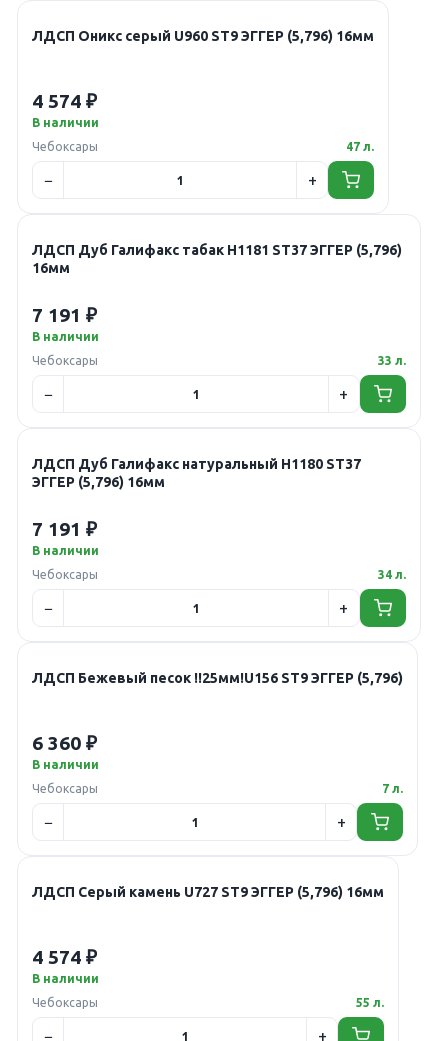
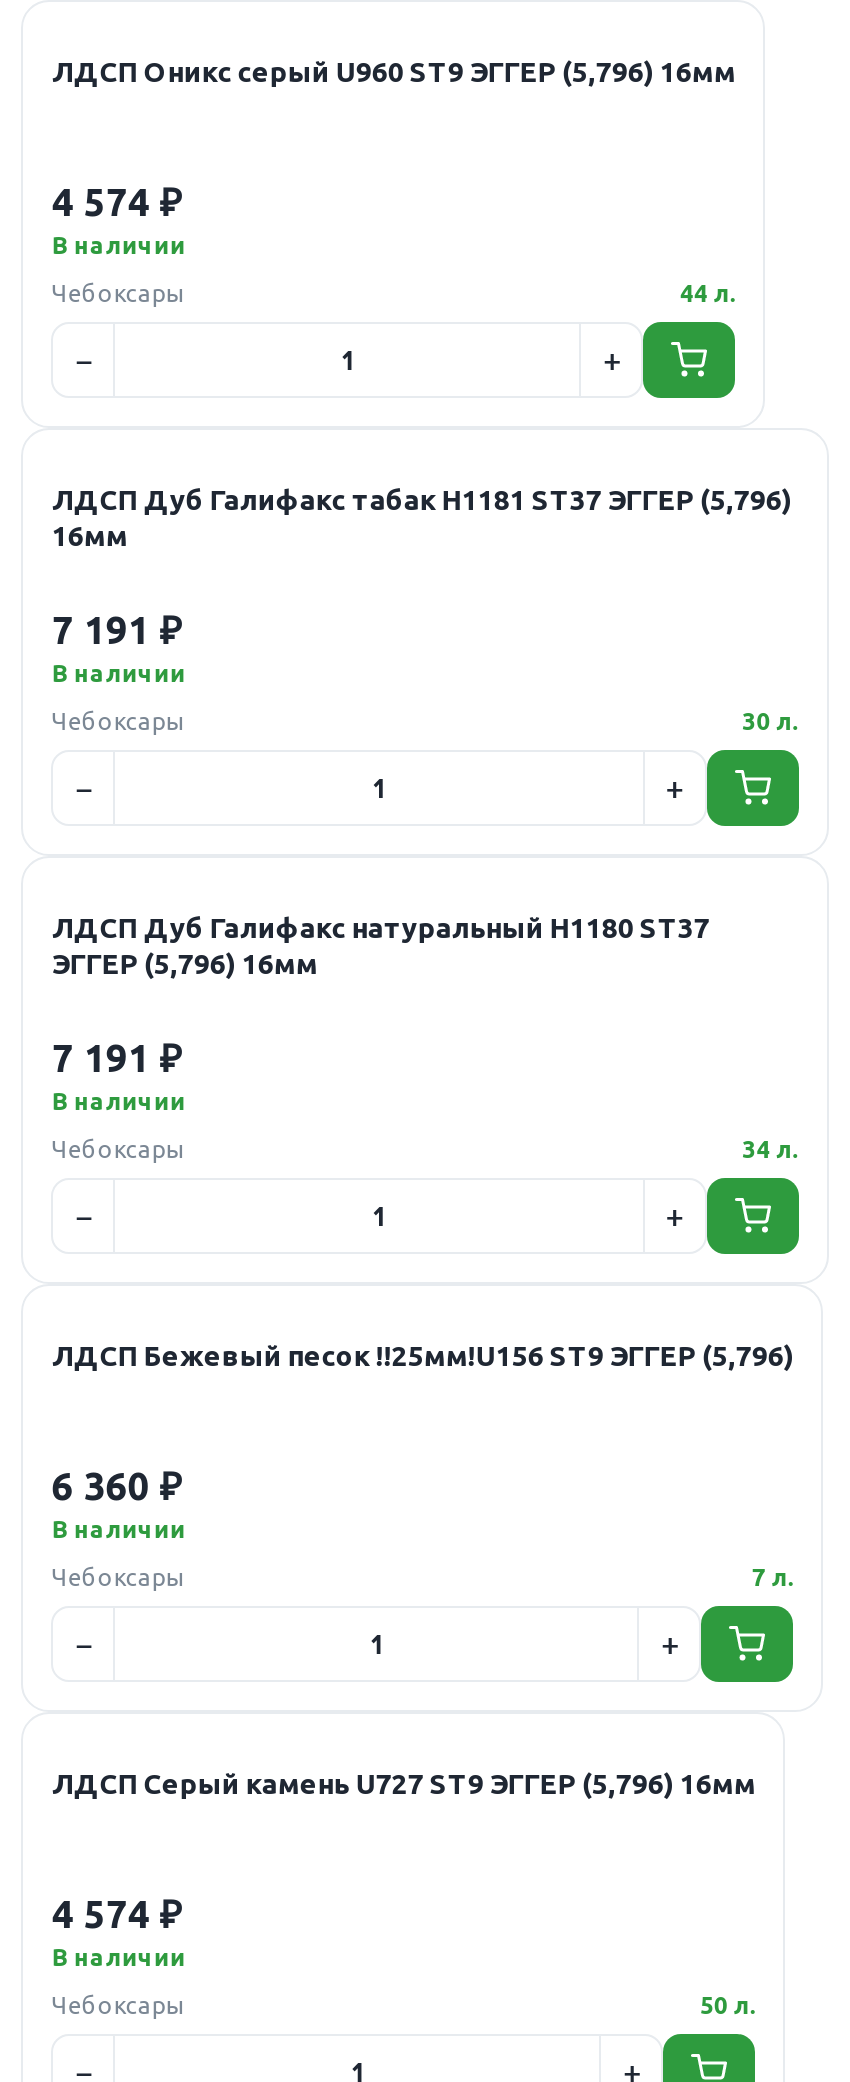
[346,140,374,153] 47 л. -> [680,280,736,306] 44 л.
[378,354,406,367] 33 л. -> [742,708,798,734] 30 л.
[356,996,384,1009] 55 л. -> [700,1992,756,2018] 50 л.

